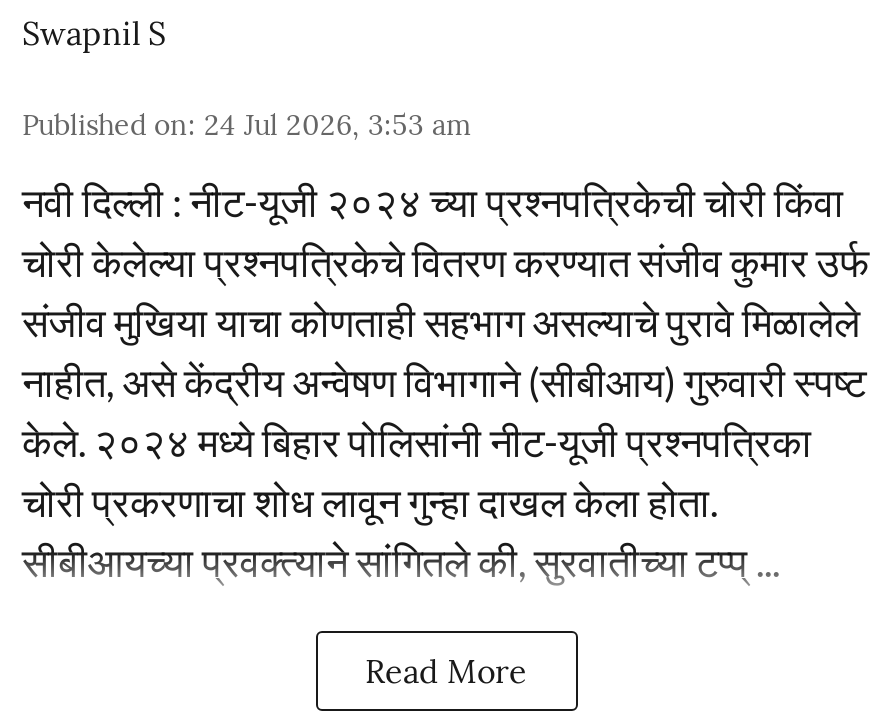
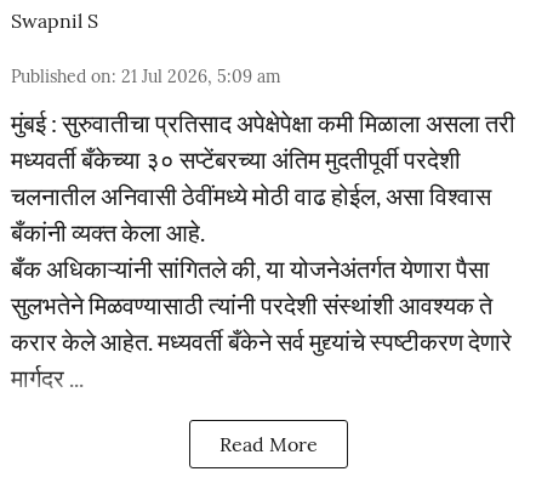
[22,107,472,143] Published on: 24 Jul 2026, 3:53 am -> [11,66,281,87] Published on: 21 Jul 2026, 5:09 am
[22,177,870,585] नवी दिल्ली : नीट-यूजी २०२४ च्या प्रश्नपत्रिकेची चोरी किंवा | चोरी केलेल्या प्रश्नपत्रिकेचे वितरण करण्यात संजीव कुमार उर्फ | संजीव मुखिया याचा कोणताही सहभाग असल्याचे पुरावे मिळालेले | नाहीत, असे केंद्रीय अन्वेषण विभागाने (सीबीआय) गुरुवारी स्पष्ट | केले. २०२४ मध्ये बिहार पोलिसांनी नीट-यूजी प्रश्नपत्रिका | चोरी प्रकरणाचा शोध लावून गुन्हा दाखल केला होता. | सीबीआयच्या प्रवक्त्याने सांगितले की, सुरवातीच्या टप्प् ... -> [11,108,515,392] मुंबई : सुरुवातीचा प्रतिसाद अपेक्षेपेक्षा कमी मिळाला असला तरी | मध्यवर्ती बँकेच्या ३० सप्टेंबरच्या अंतिम मुदतीपूर्वी परदेशी | चलनातील अनिवासी ठेवींमध्ये मोठी वाढ होईल, असा विश्वास | बँकांनी व्यक्त केला आहे. | बँक अधिकाऱ्यांनी सांगितले की, या योजनेअंतर्गत येणारा पैसा | सुलभतेने मिळवण्यासाठी त्यांनी परदेशी संस्थांशी आवश्यक ते | करार केले आहेत. मध्यवर्ती बँकेने सर्व मुद्द्यांचे स्पष्टीकरण देणारे | मार्गदर ...

